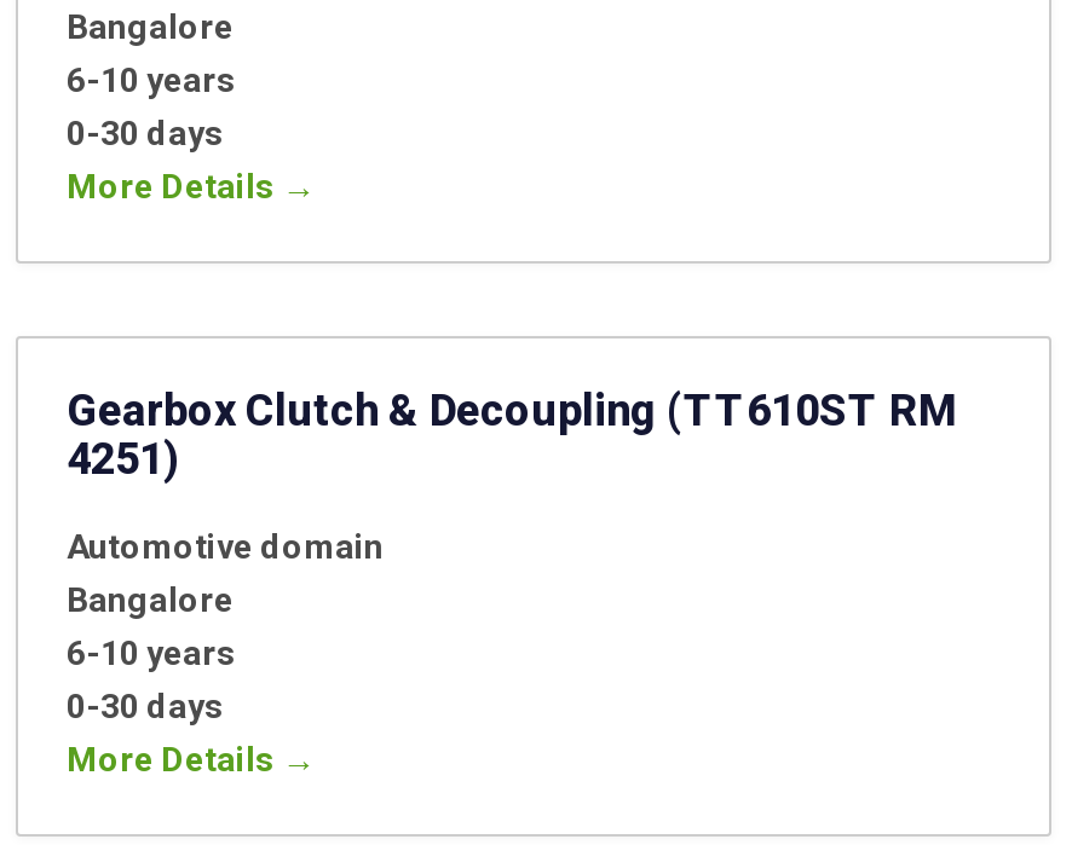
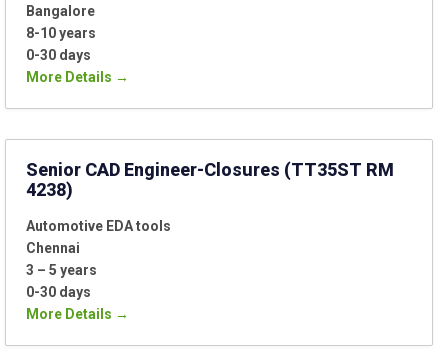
[67,61,236,100] 6-10 years -> [26,25,96,41] 8-10 years
[67,385,957,485] Gearbox Clutch & Decoupling (TT610ST RM | 4251) -> [26,159,394,200] Senior CAD Engineer-Closures (TT35ST RM | 4238)
[67,528,384,673] Automotive domain | Bangalore | 6-10 years -> [26,218,171,278] Automotive EDA tools | Chennai | 3 – 5 years

